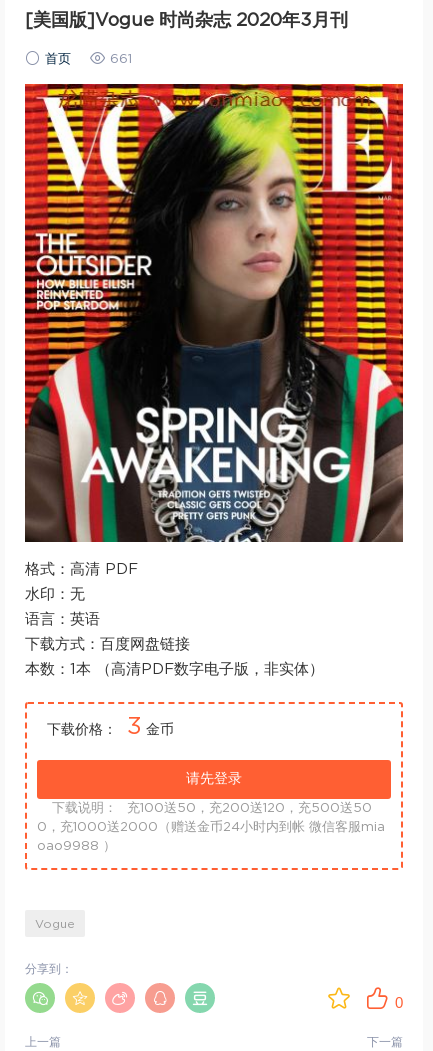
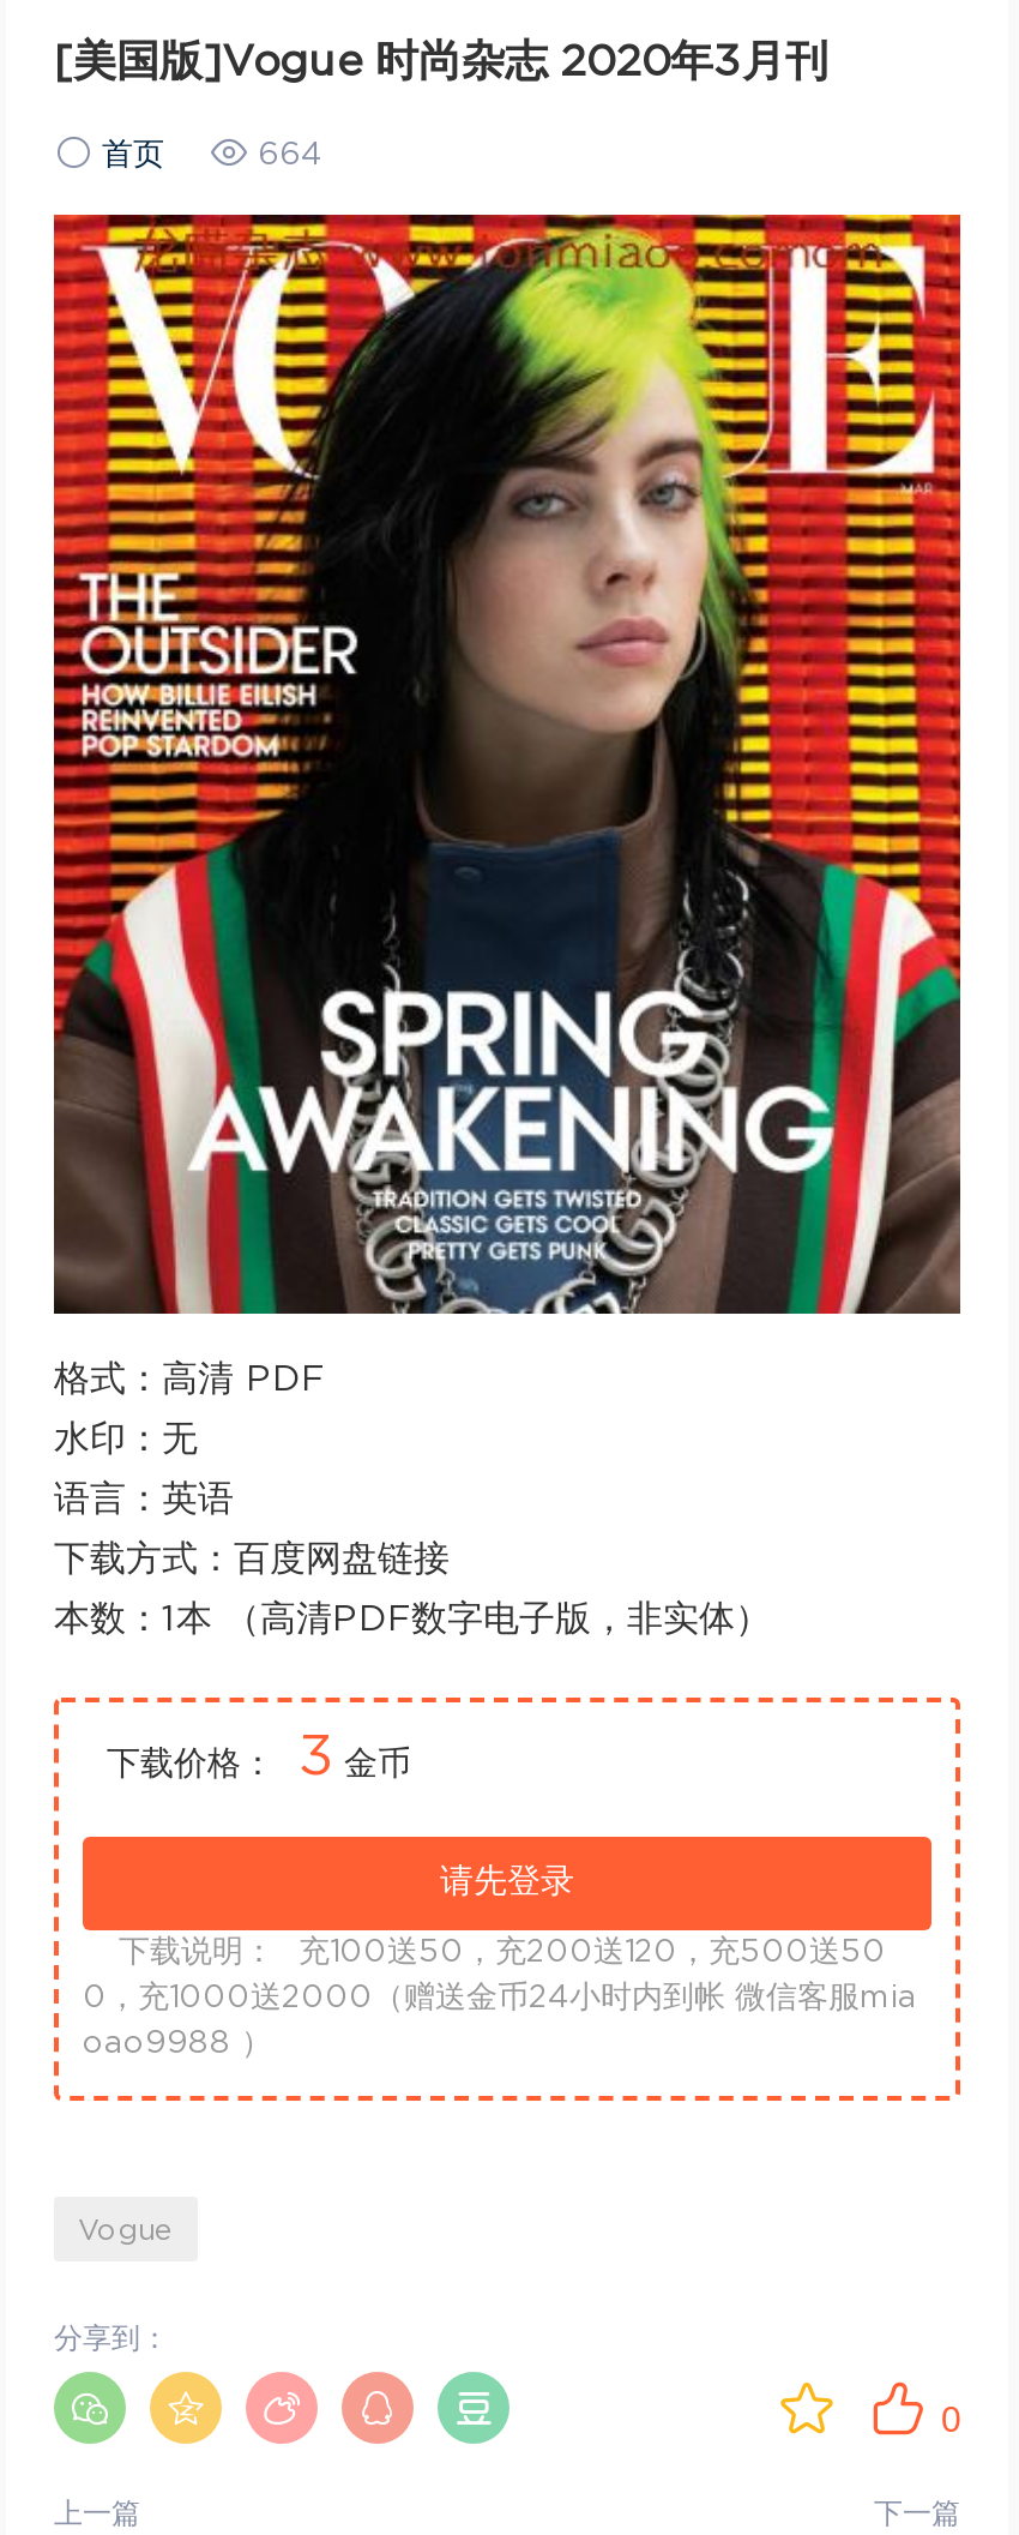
[106,53,132,66] 661 -> [248,140,322,172] 664

